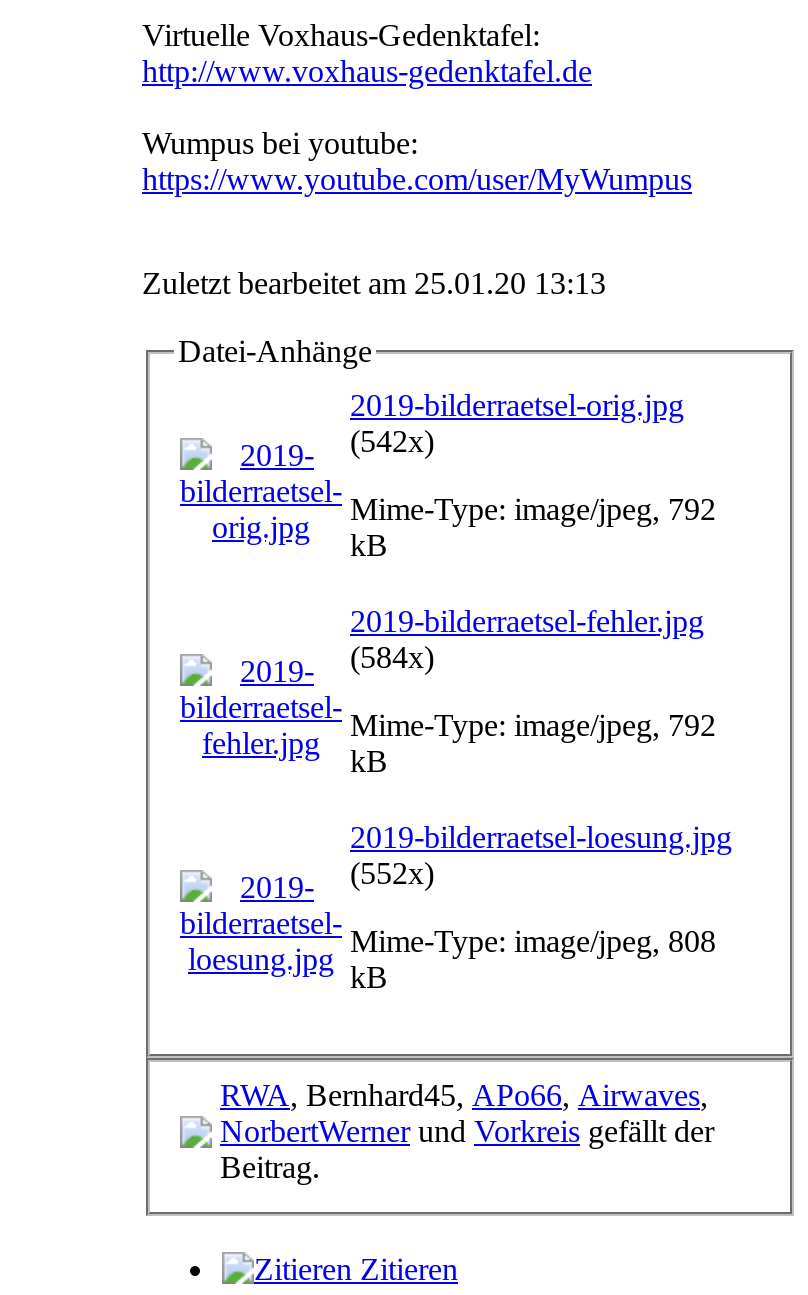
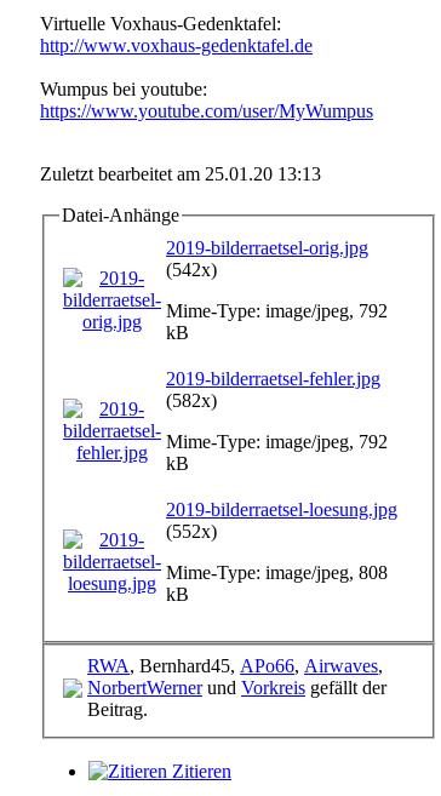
[350,639,434,673] (584x) -> [166,390,217,410] (582x)

